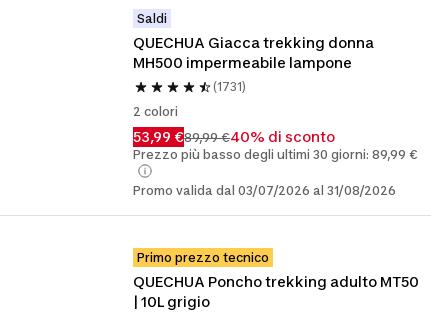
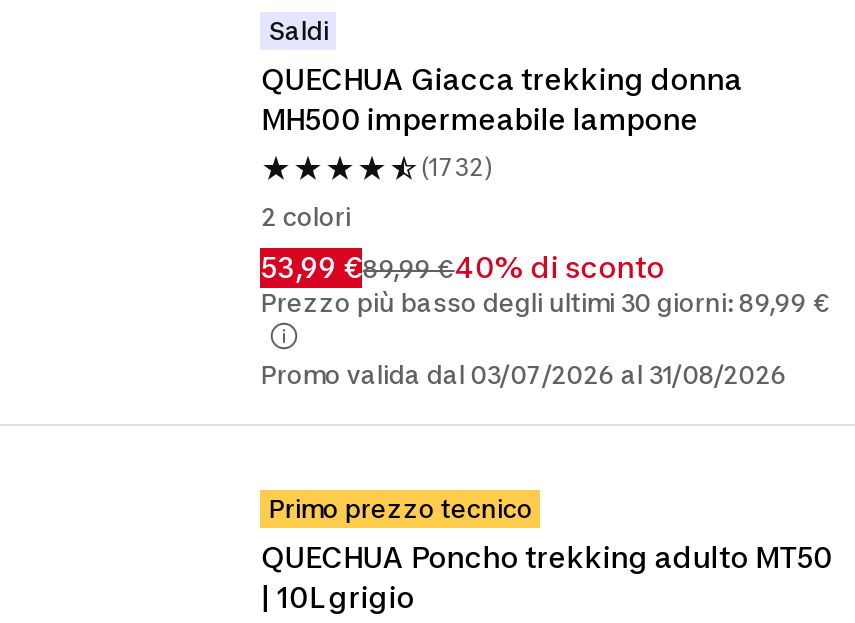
[213,79,246,94] (1731) -> [421,152,493,182] (1732)

